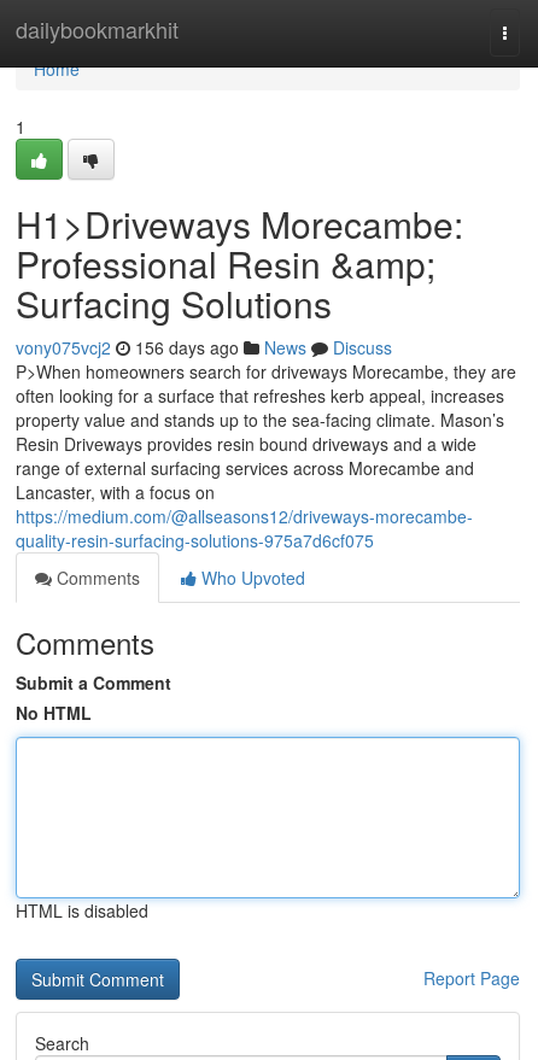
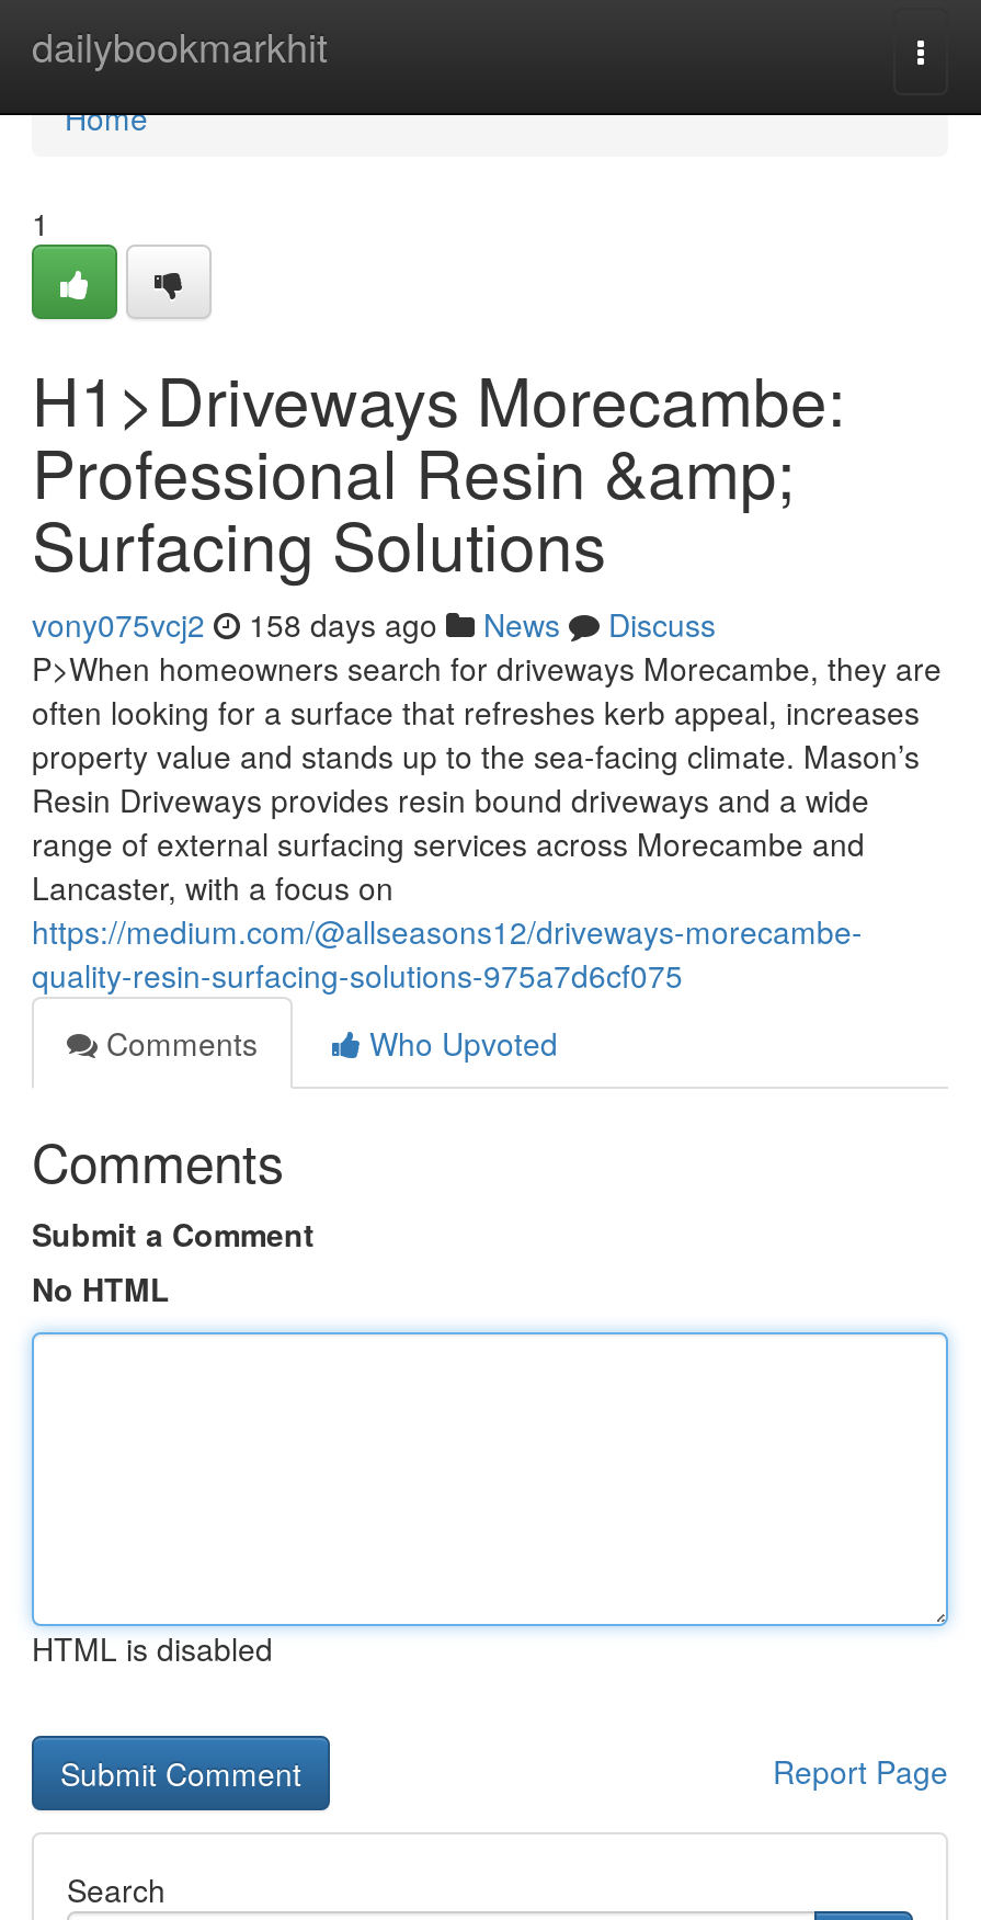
[16,335,392,359] vony075vcj2 156 days ago News Discuss -> [32,602,716,646] vony075vcj2 158 days ago News Discuss

